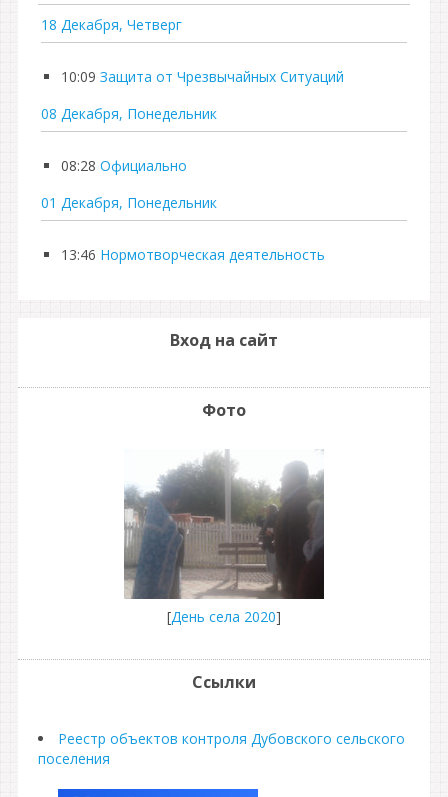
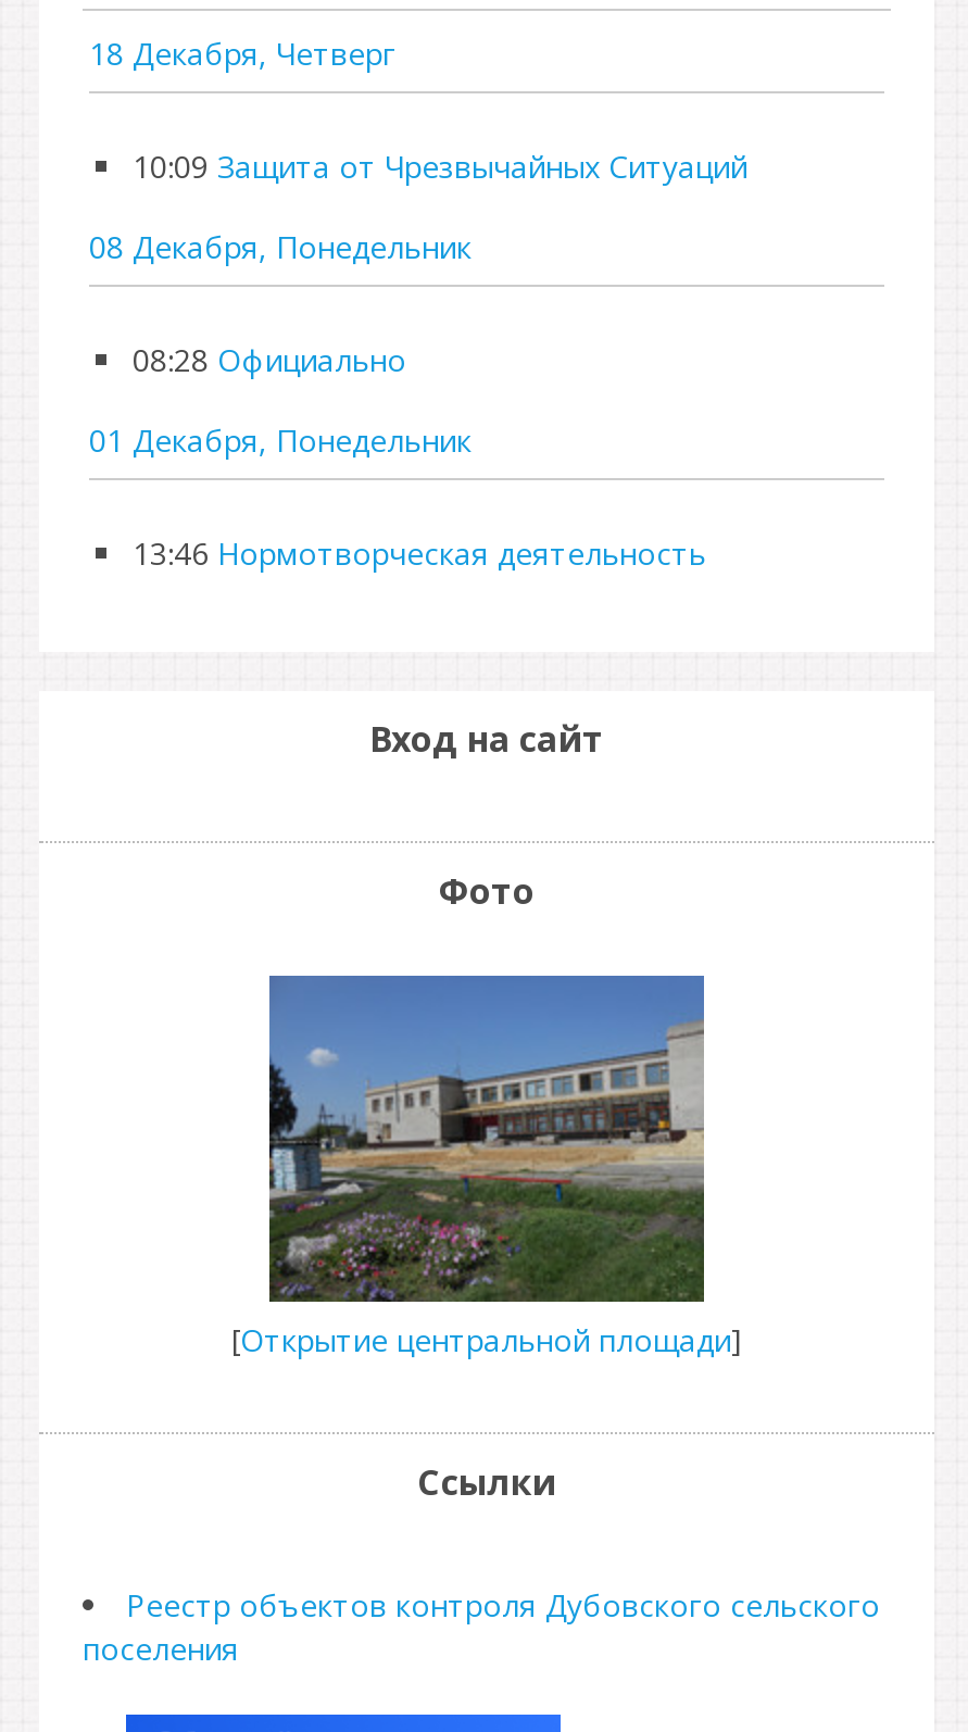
[123,449,325,626] [image] | [День села 2020] -> [231,974,742,1360] [image] | [Открытие центральной площади]

